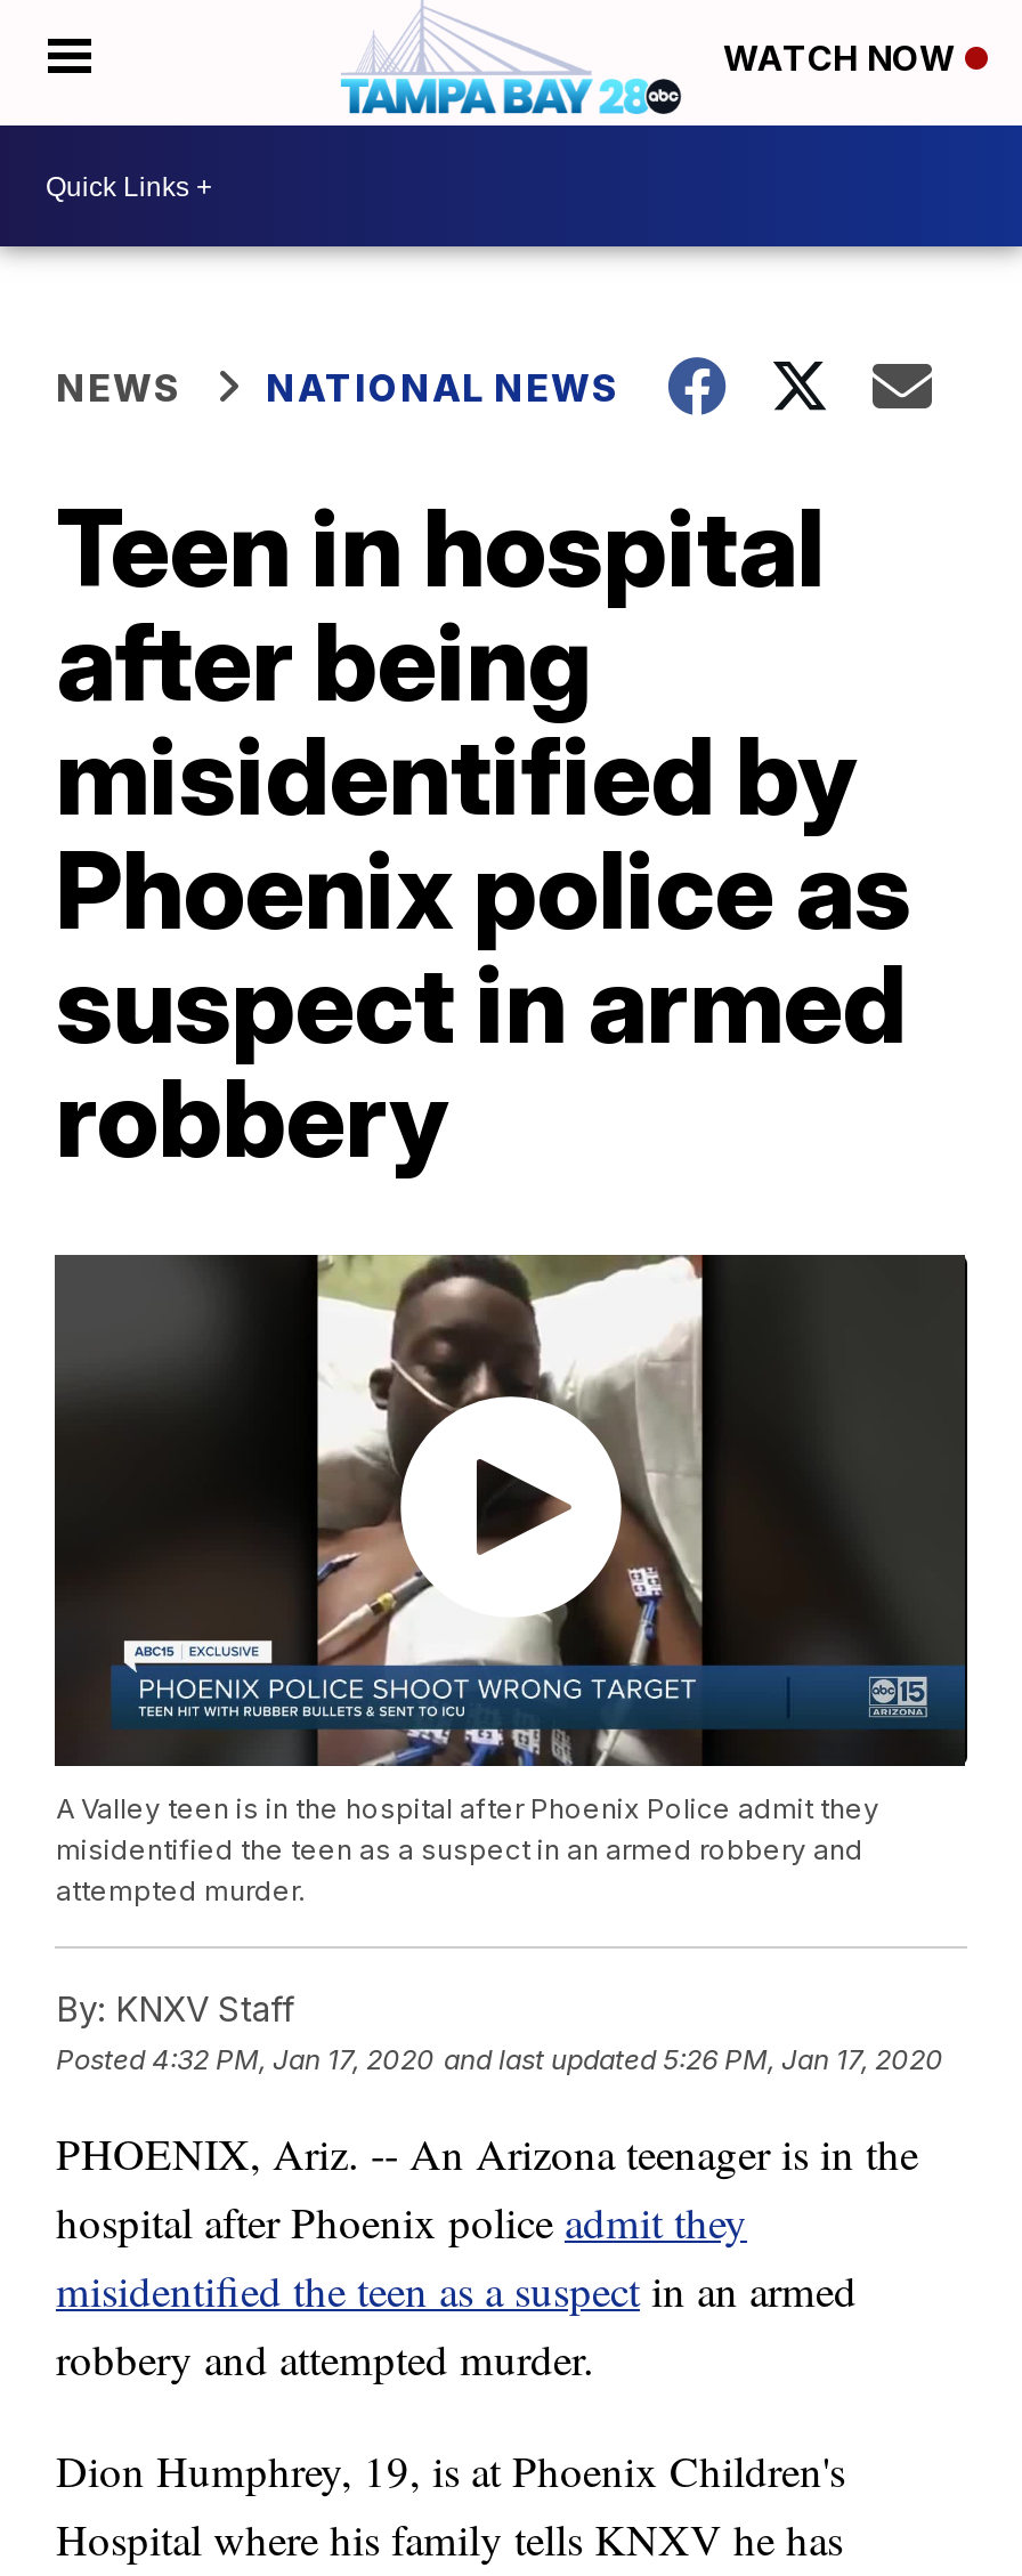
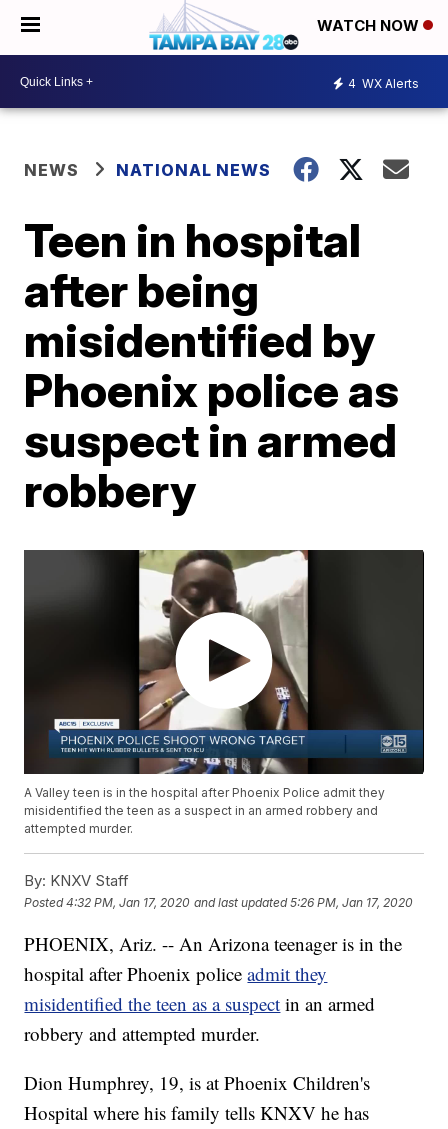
none -> [348,75,419,90] 4 WX Alerts

